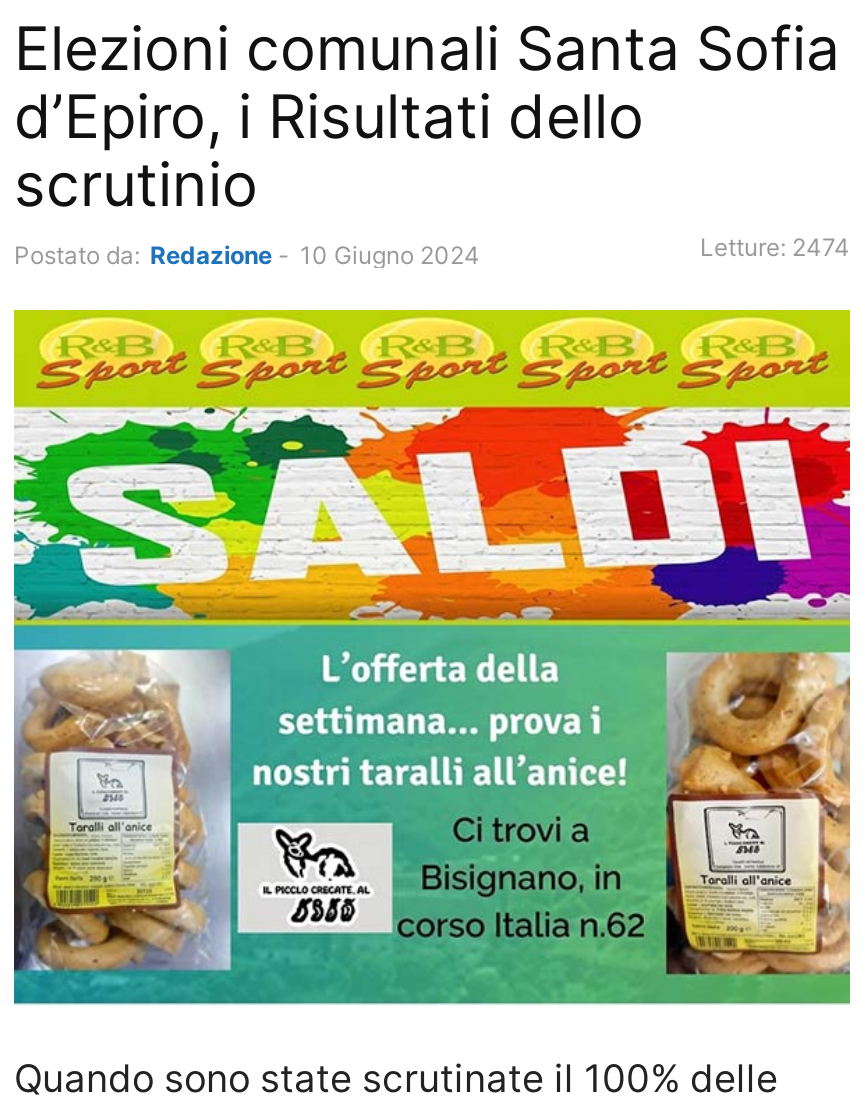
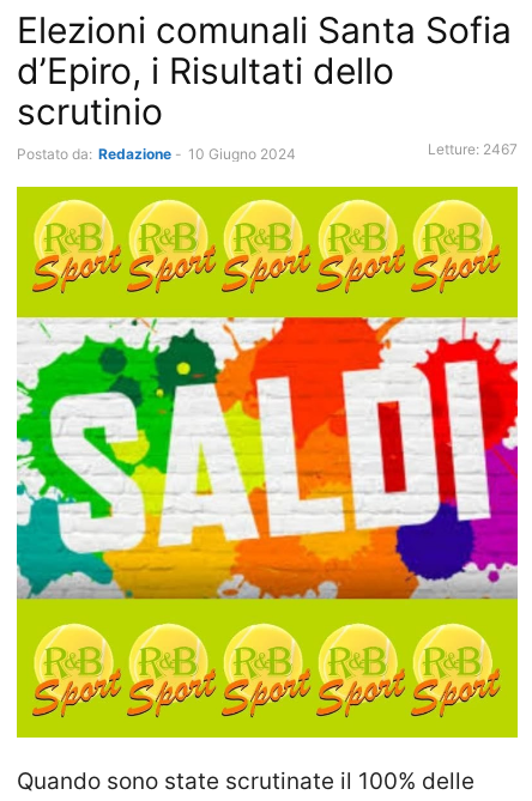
[700,232,850,262] Letture: 2474 -> [428,140,518,158] Letture: 2467
[12,316,852,1006] [image] -> [16,192,519,739] [image]

